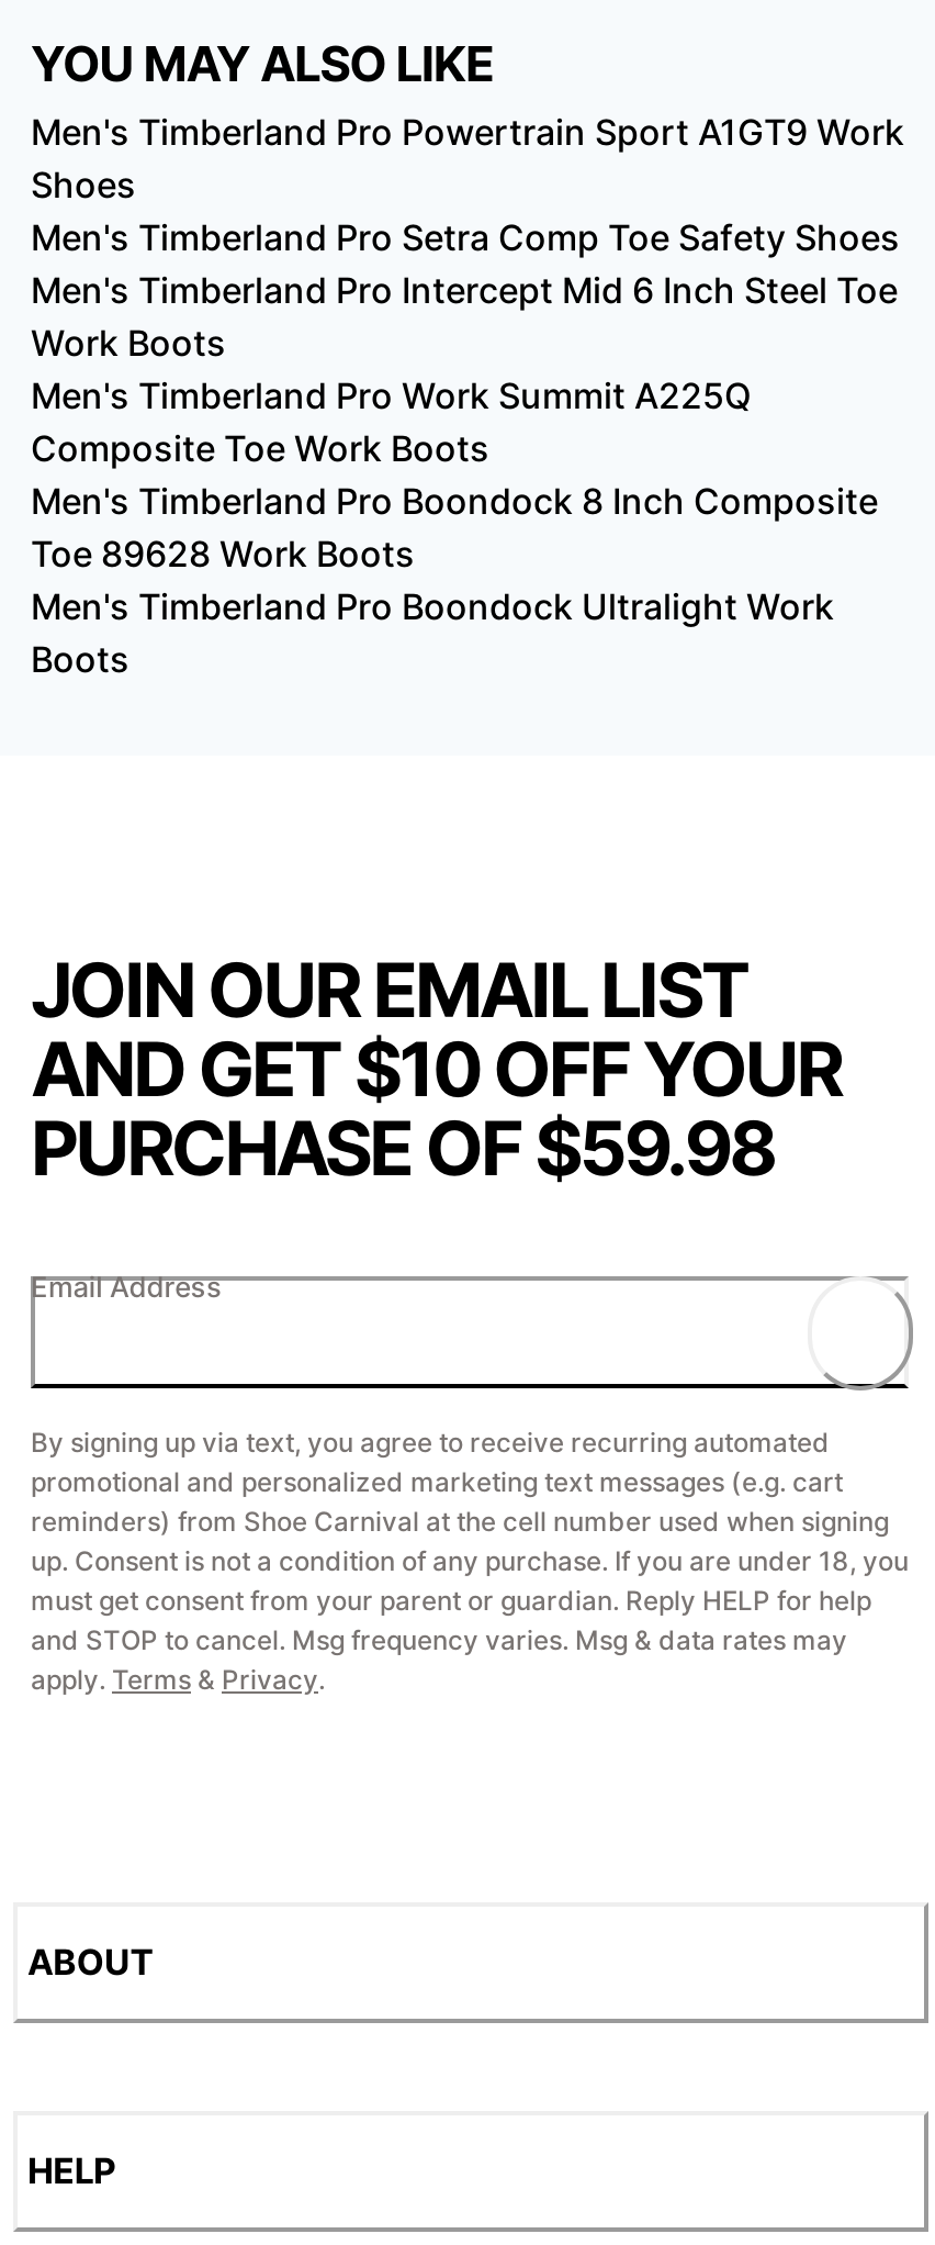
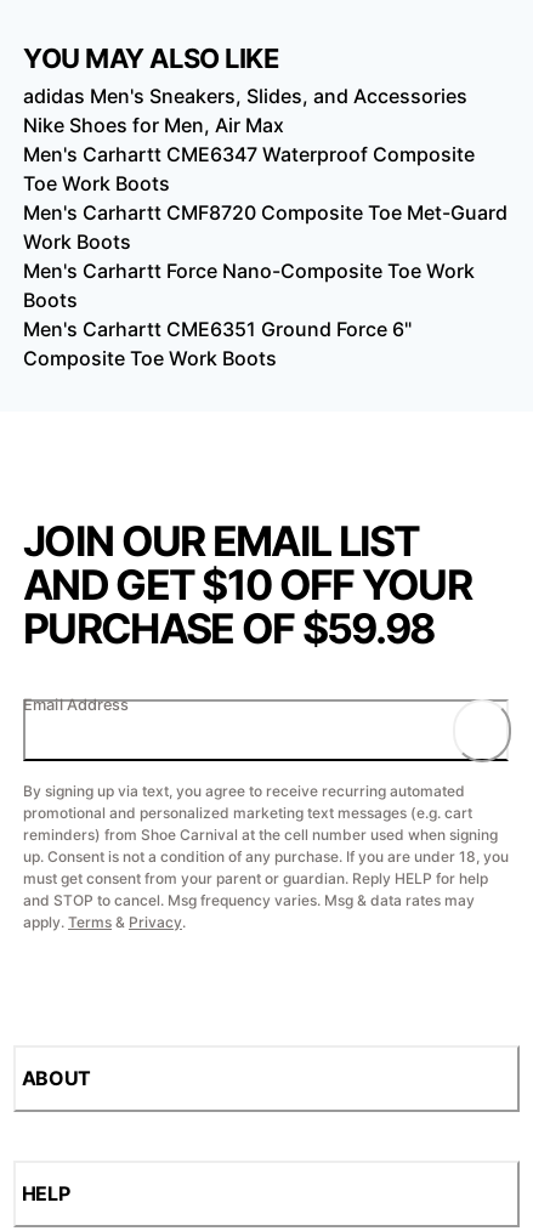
[31,111,904,313] Men's Timberland Pro Powertrain Sport A1GT9 Work | Shoes | Men's Timberland Pro Setra Comp Toe Safety Shoes | Men's Timberland Pro Intercept Mid 6 Inch Steel Toe -> [23,84,508,225] adidas Men's Sneakers, Slides, and Accessories | Nike Shoes for Men, Air Max | Men's Carhartt CME6347 Waterproof Composite | Toe Work Boots | Men's Carhartt CMF8720 Composite Toe Met-Guard
moved [31,322,226,366] -> [23,230,131,254]: Work Boots
[31,374,878,629] Men's Timberland Pro Work Summit A225Q | Men's Timberland Pro Boondock 8 Inch Composite | Toe 89628 Work Boots | Men's Timberland Pro Boondock Ultralight Work -> [23,259,475,283] Men's Carhartt Force Nano-Composite Toe Work
moved [31,427,489,471] -> [23,346,277,371]: Composite Toe Work Boots
moved [31,638,129,682] -> [23,288,78,312]: Boots
none -> [23,317,412,342] Men's Carhartt CME6351 Ground Force 6"

